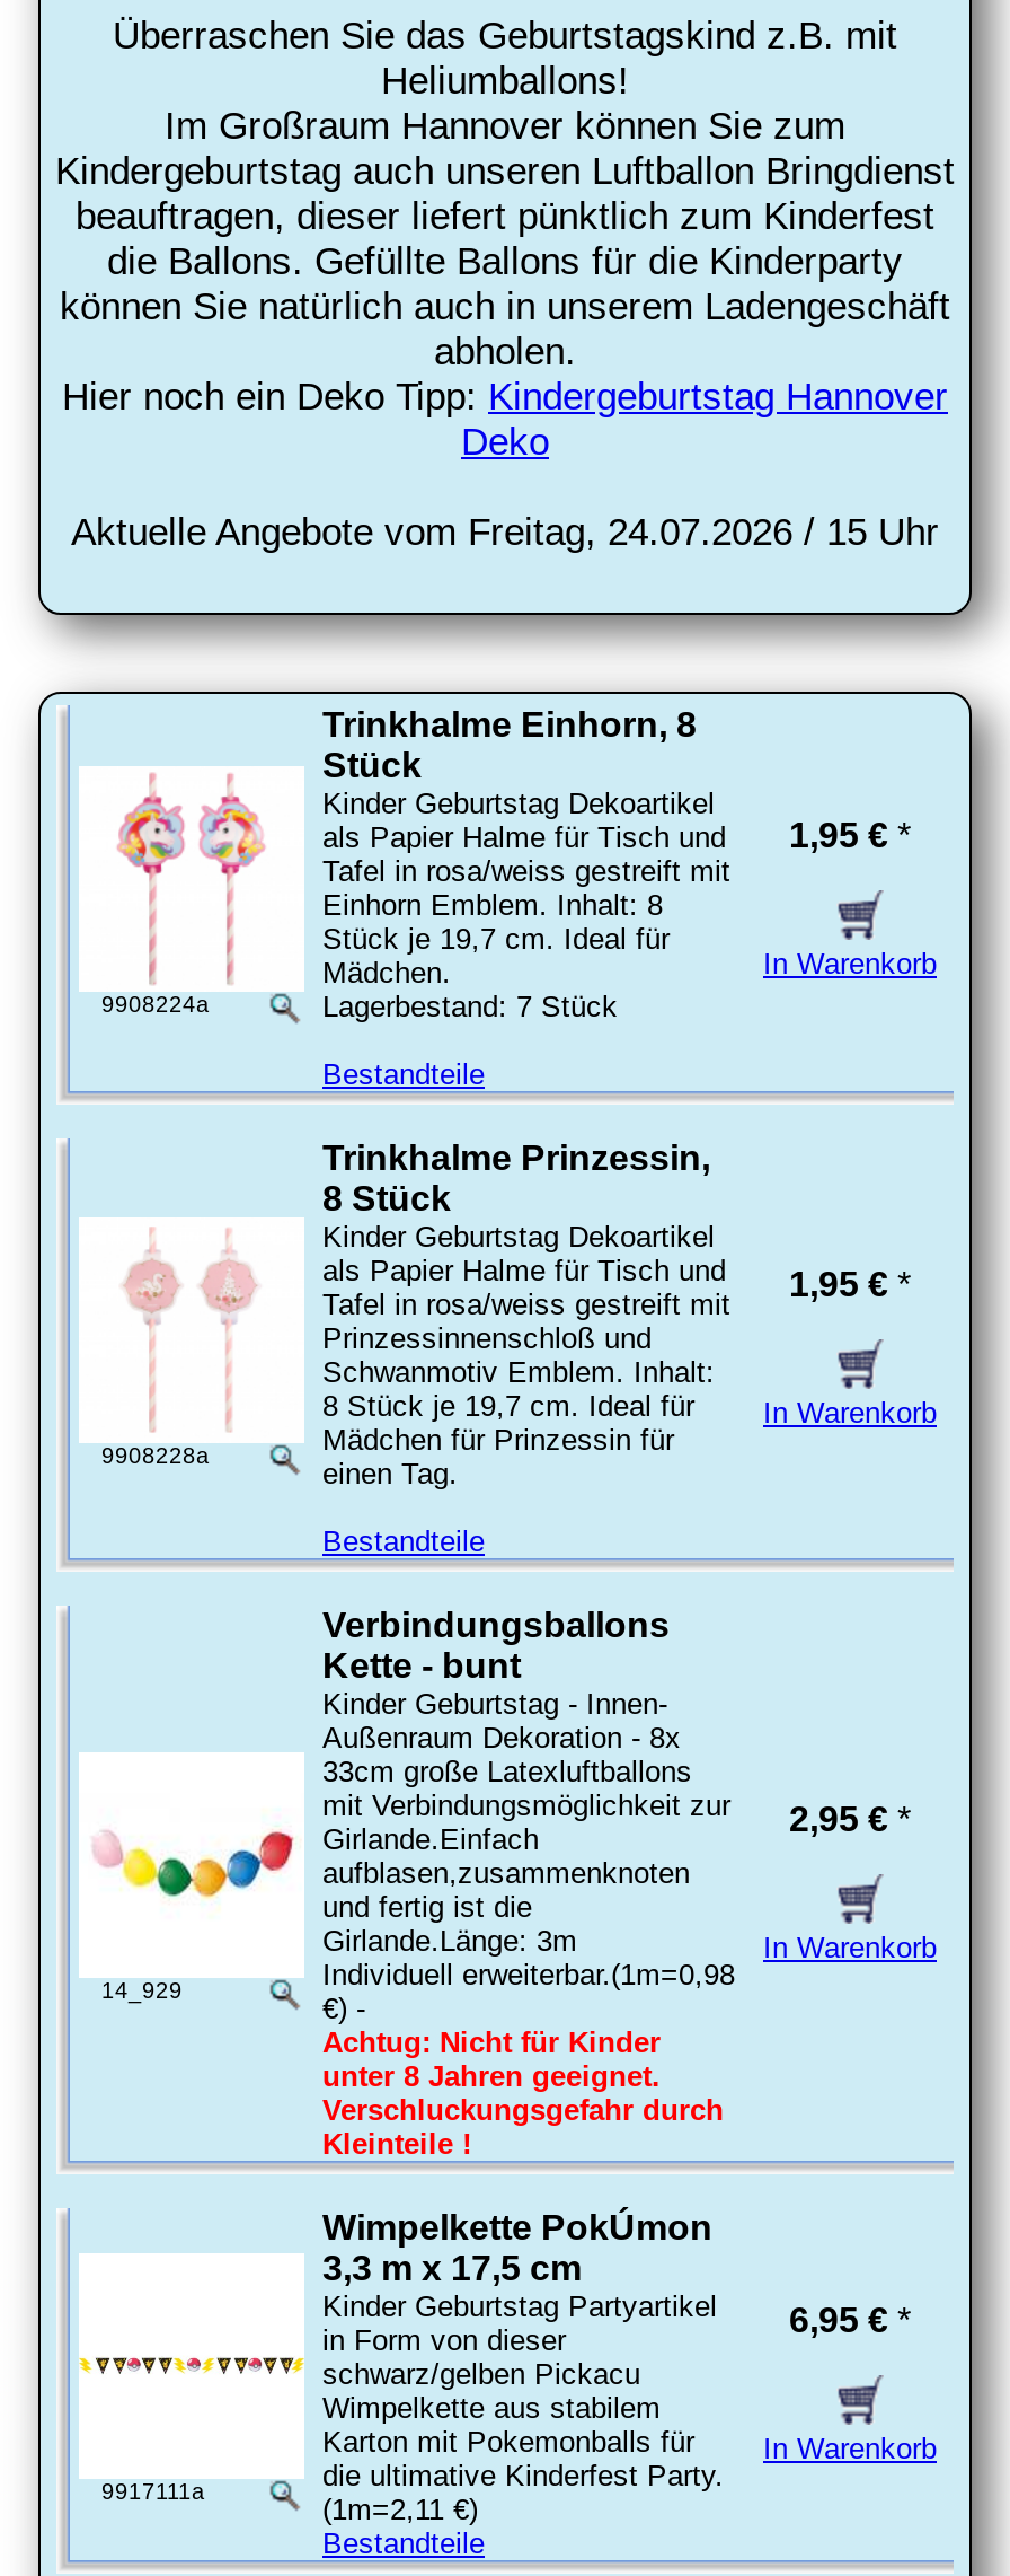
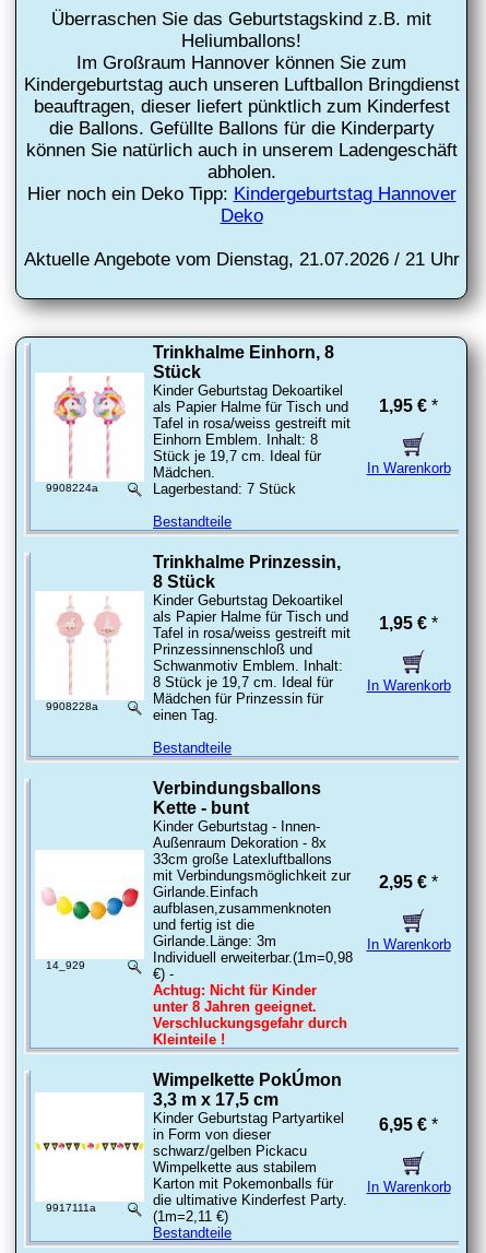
[71,511,939,554] Aktuelle Angebote vom Freitag, 24.07.2026 / 15 Uhr -> [23,249,459,270] Aktuelle Angebote vom Dienstag, 21.07.2026 / 21 Uhr

